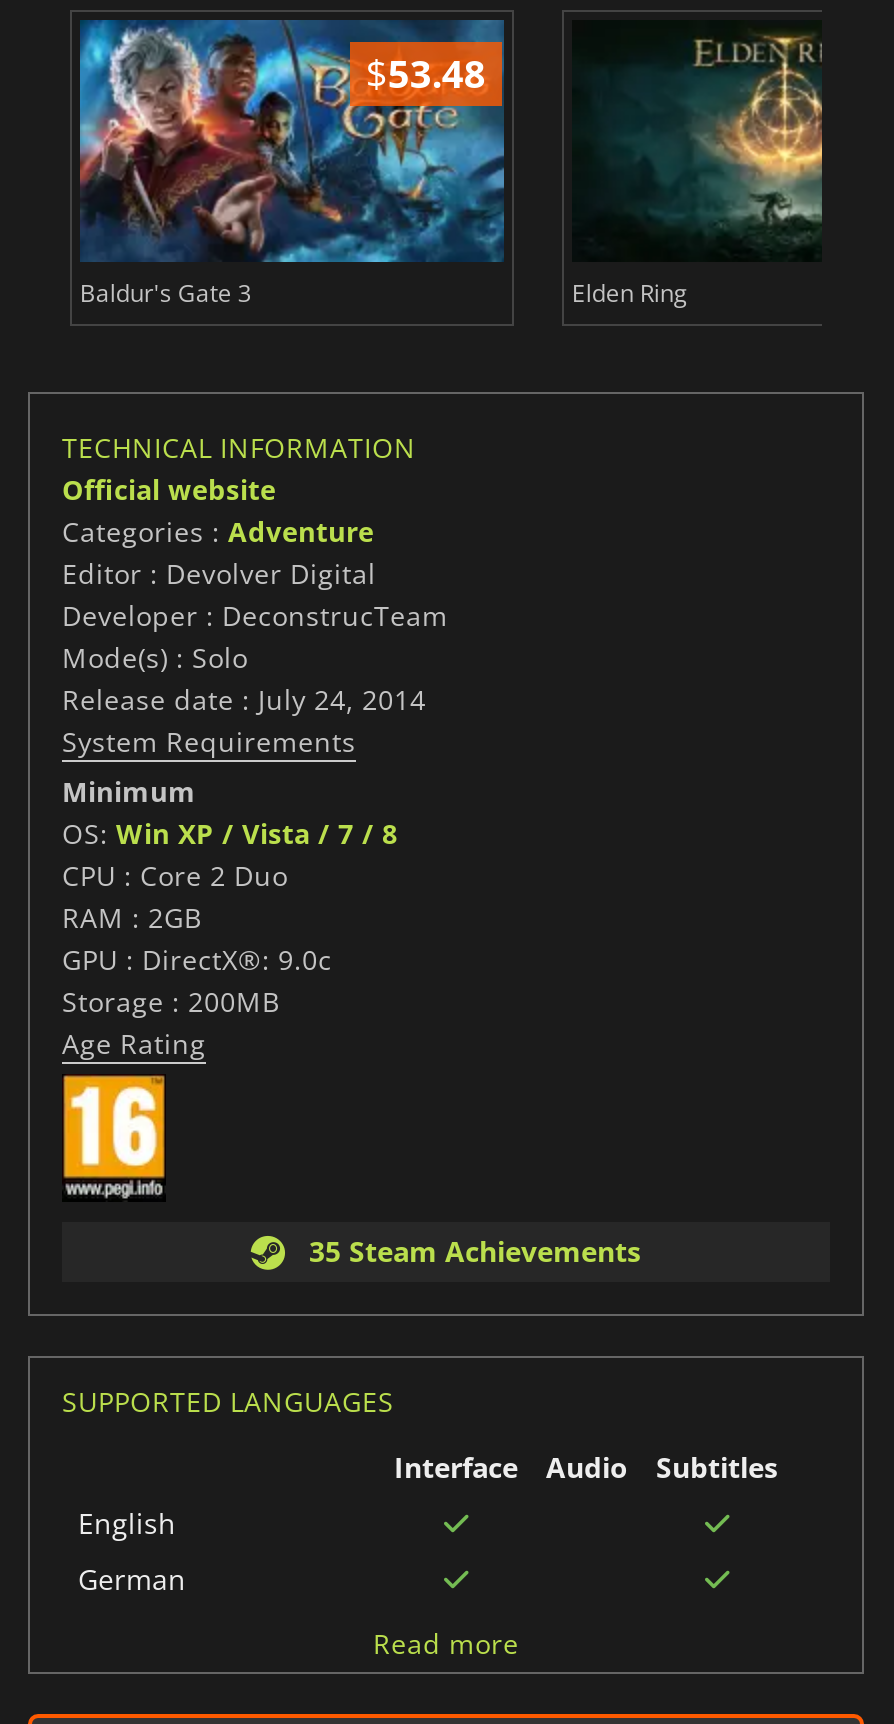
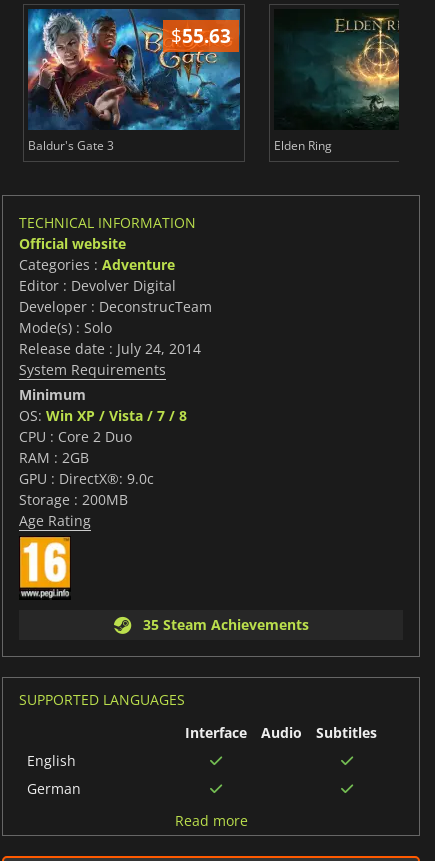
[366,46,486,100] $53.48 -> [171,22,231,49] $55.63

